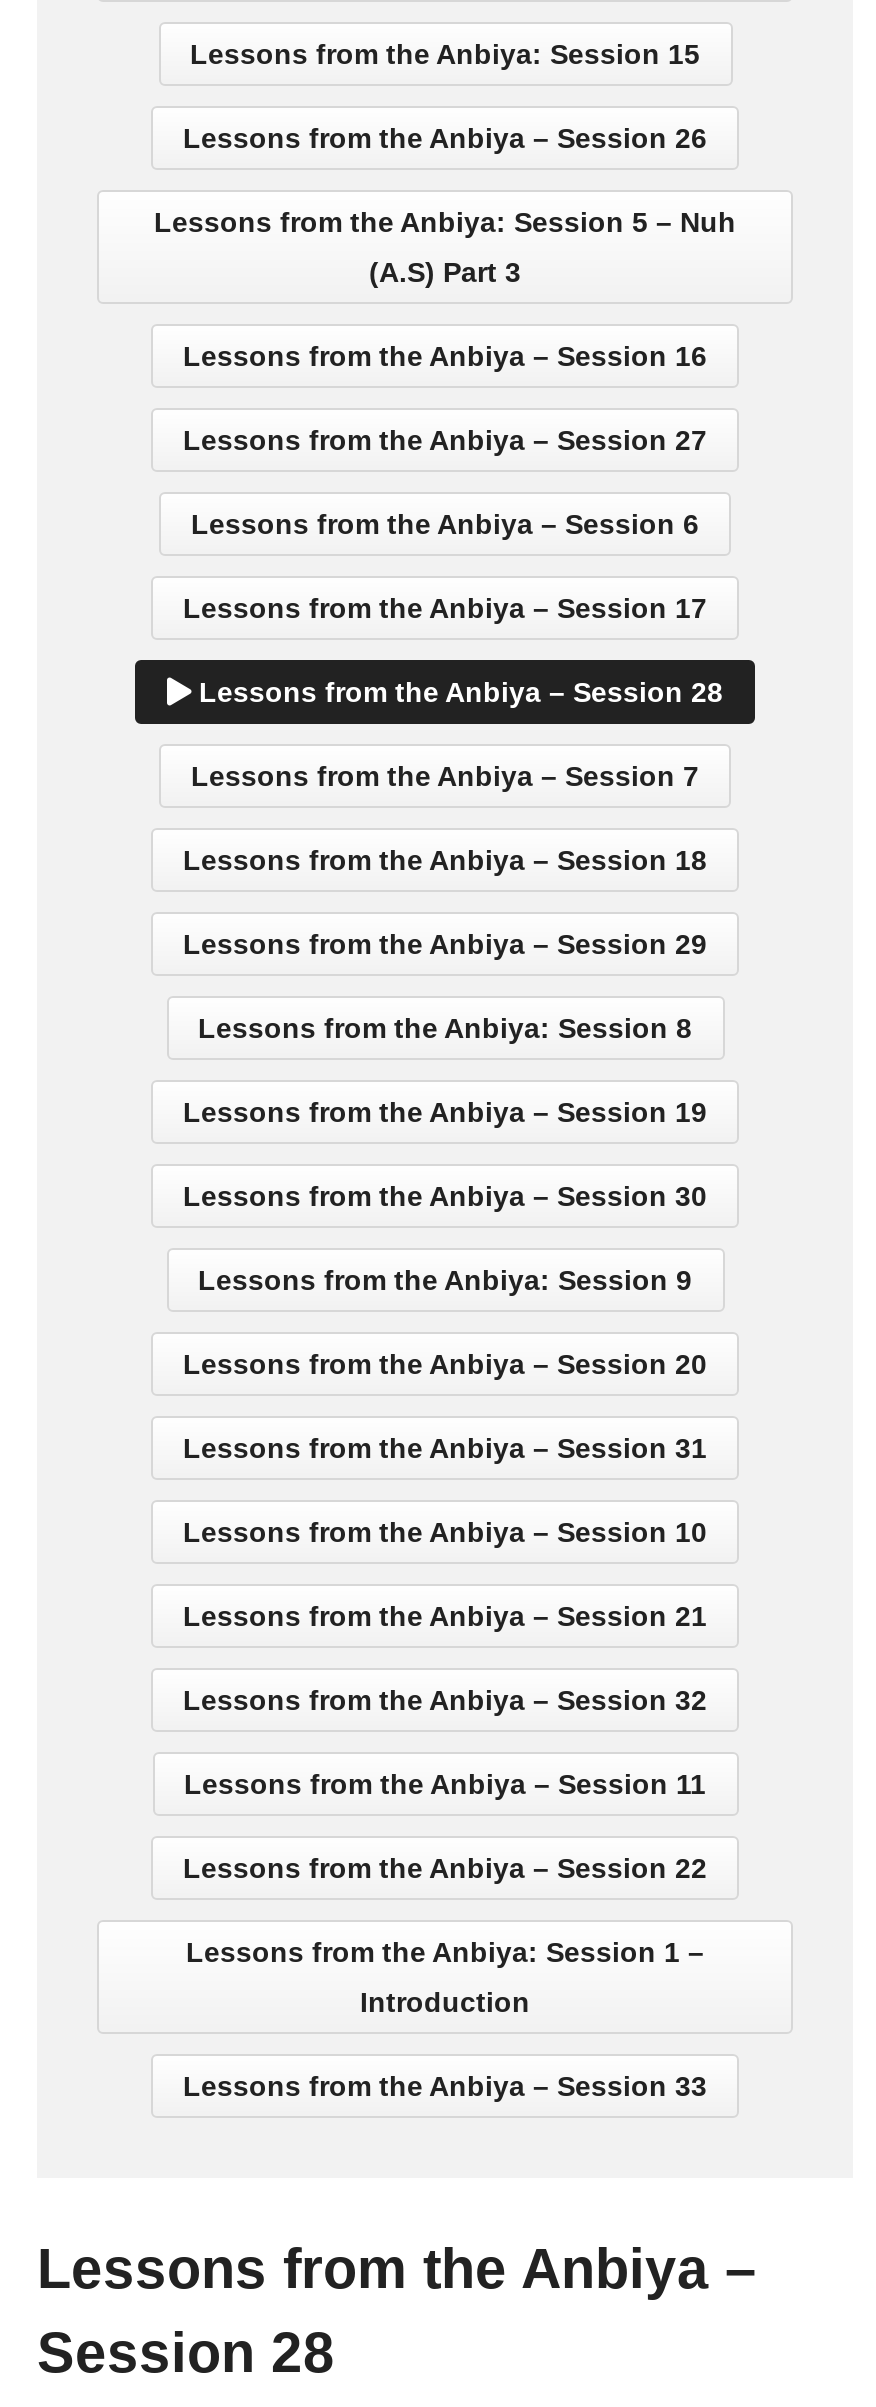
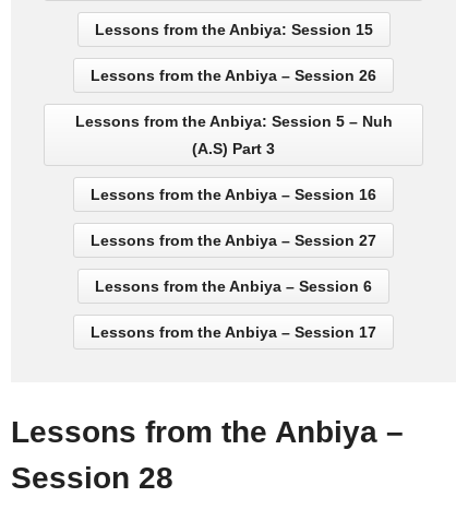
[183,676,723,2102] Lessons from the Anbiya – Session 28 | Lessons from the Anbiya – Session 7 | Lessons from the Anbiya – Session 18 | Lessons from the Anbiya – Session 29 | Lessons from the Anbiya: Session 8 | Lessons from the Anbiya – Session 19 | Lessons from the Anbiya – Session 30 | Lessons from the Anbiya: Session 9 | Lessons from the Anbiya – Session 20 | Lessons from the Anbiya – Session 31 | Lessons from the Anbiya – Session 10 | Lessons from the Anbiya – Session 21 | Lessons from the Anbiya – Session 32 | Lessons from the Anbiya – Session 11 | Lessons from the Anbiya – Session 22 | Lessons from the Anbiya: Session 1 – | Introduction | Lessons from the Anbiya – Session 33 -> none

